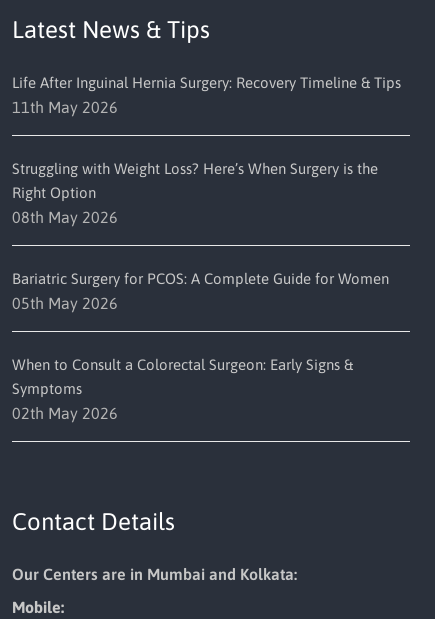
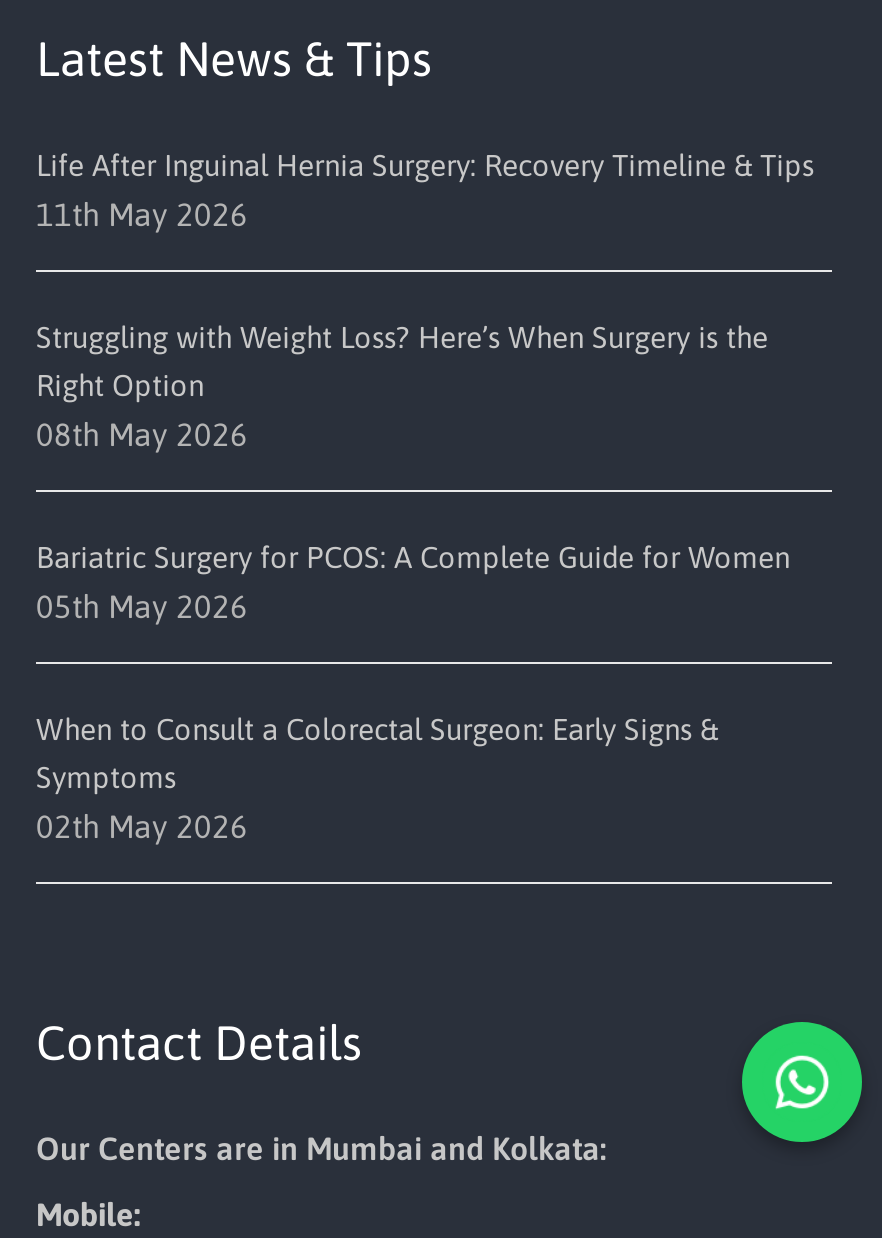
none -> [740,1020,864,1144] [image]

